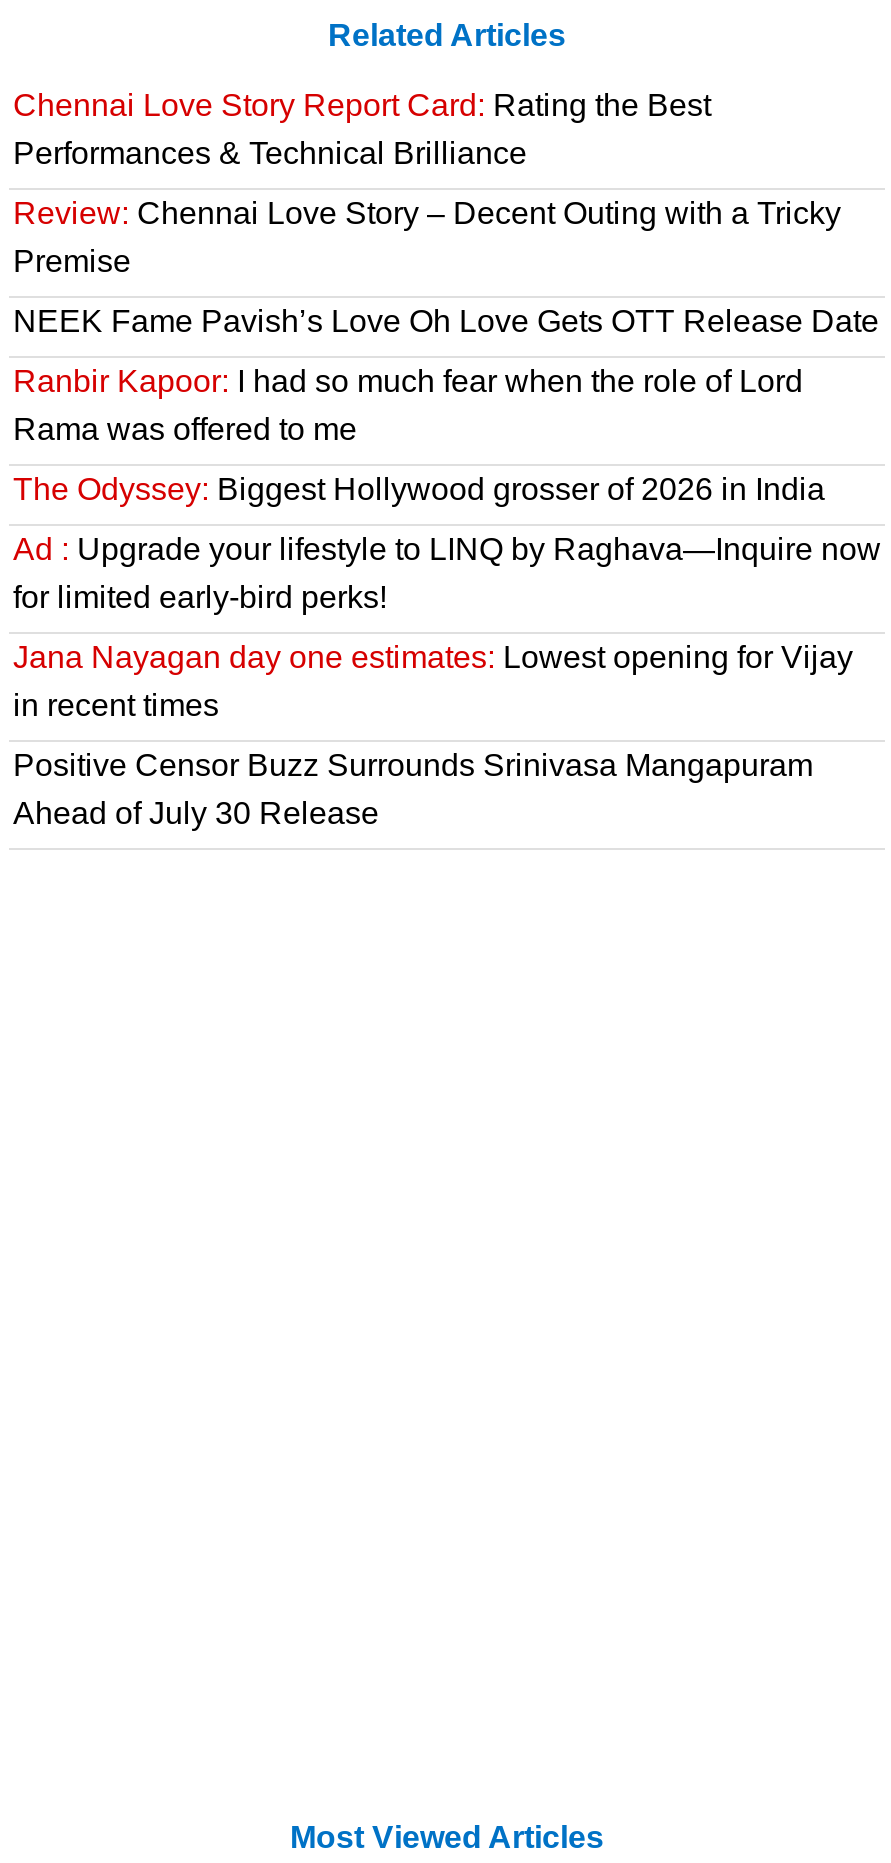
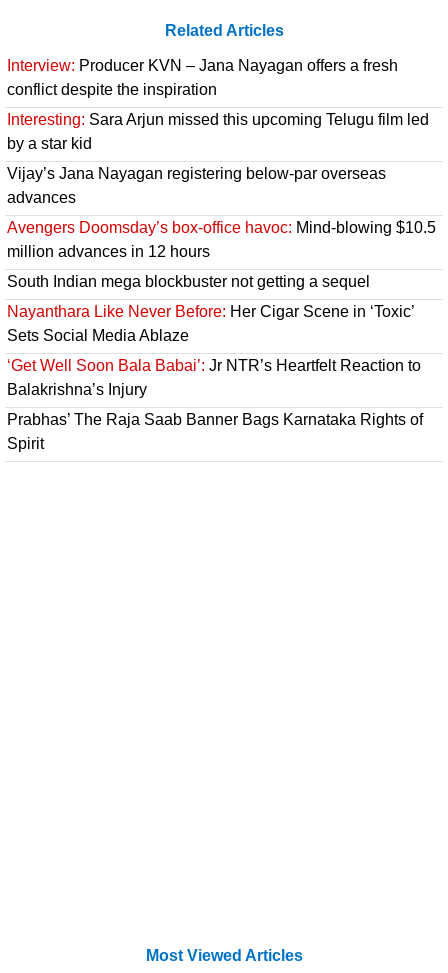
[13,88,711,170] Chennai Love Story Report Card: Rating the Best | Performances & Technical Brilliance -> [7,57,398,98] Interview: Producer KVN – Jana Nayagan offers a fresh | conflict despite the inspiration
[13,196,841,278] Review: Chennai Love Story – Decent Outing with a Tricky | Premise -> [7,111,429,152] Interesting: Sara Arjun missed this upcoming Telugu film led | by a star kid
[13,304,879,338] NEEK Fame Pavish’s Love Oh Love Gets OTT Release Date -> [7,165,386,206] Vijay’s Jana Nayagan registering below-par overseas | advances
[13,364,803,446] Ranbir Kapoor: I had so much fear when the role of Lord | Rama was offered to me -> [7,219,436,260] Avengers Doomsday’s box-office havoc: Mind-blowing $10.5 | million advances in 12 hours
[13,472,825,506] The Odyssey: Biggest Hollywood grosser of 2026 in India -> [7,273,370,290] South Indian mega blockbuster not getting a sequel
[13,532,881,614] Ad : Upgrade your lifestyle to LINQ by Raghava—Inquire now | for limited early-bird perks! -> [7,303,414,344] Nayanthara Like Never Before: Her Cigar Scene in ‘Toxic’ | Sets Social Media Ablaze
[13,640,853,722] Jana Nayagan day one estimates: Lowest opening for Vijay | in recent times -> [7,357,421,398] ‘Get Well Soon Bala Babai’: Jr NTR’s Heartfelt Reaction to | Balakrishna’s Injury
[13,748,813,830] Positive Censor Buzz Surrounds Srinivasa Mangapuram | Ahead of July 30 Release -> [7,411,423,452] Prabhas’ The Raja Saab Banner Bags Karnataka Rights of | Spirit

